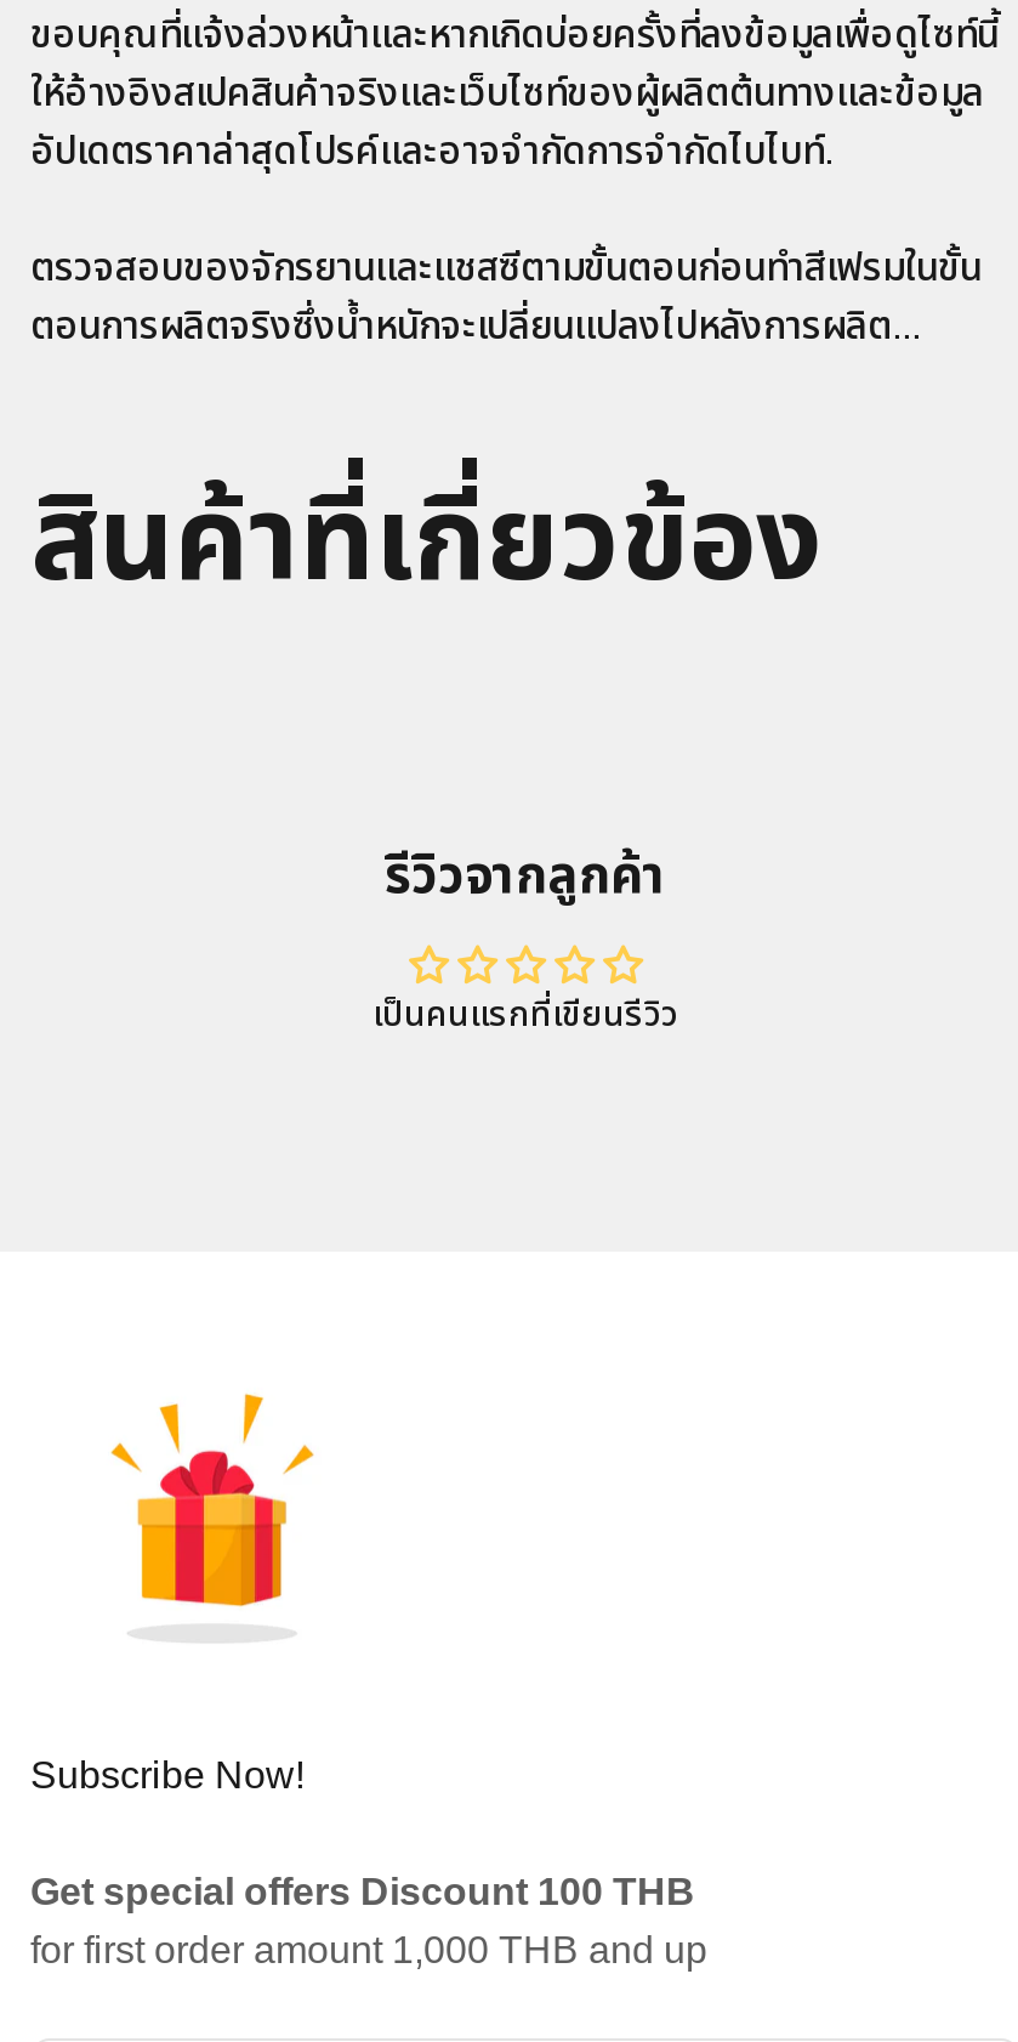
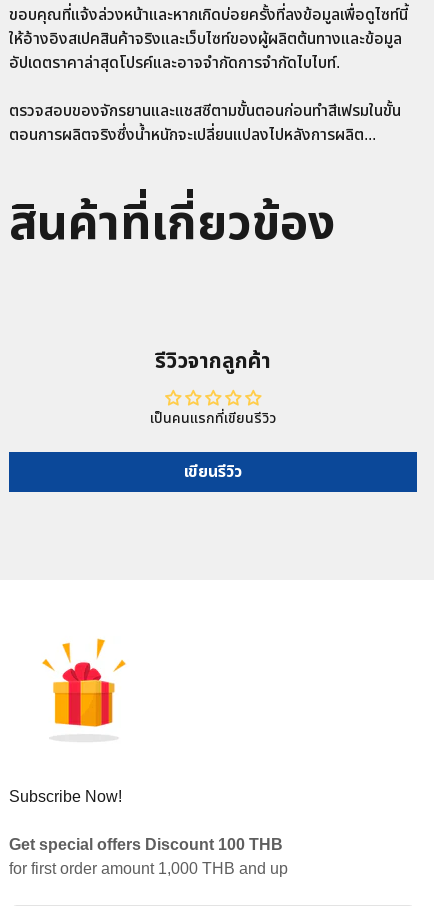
none -> [184,463,242,480] เขียนรีวิว

